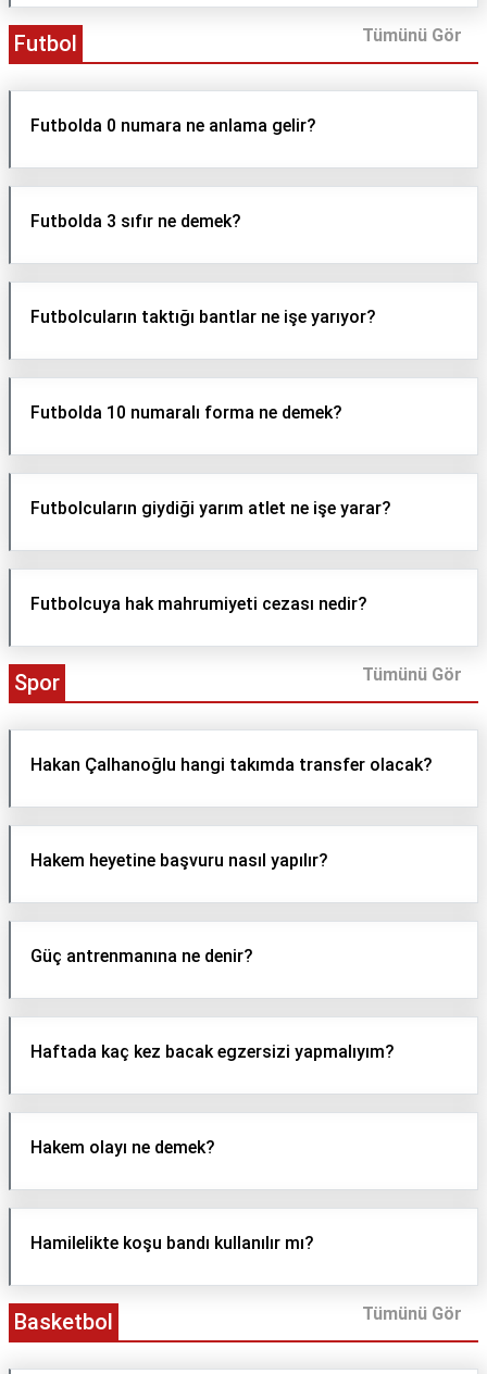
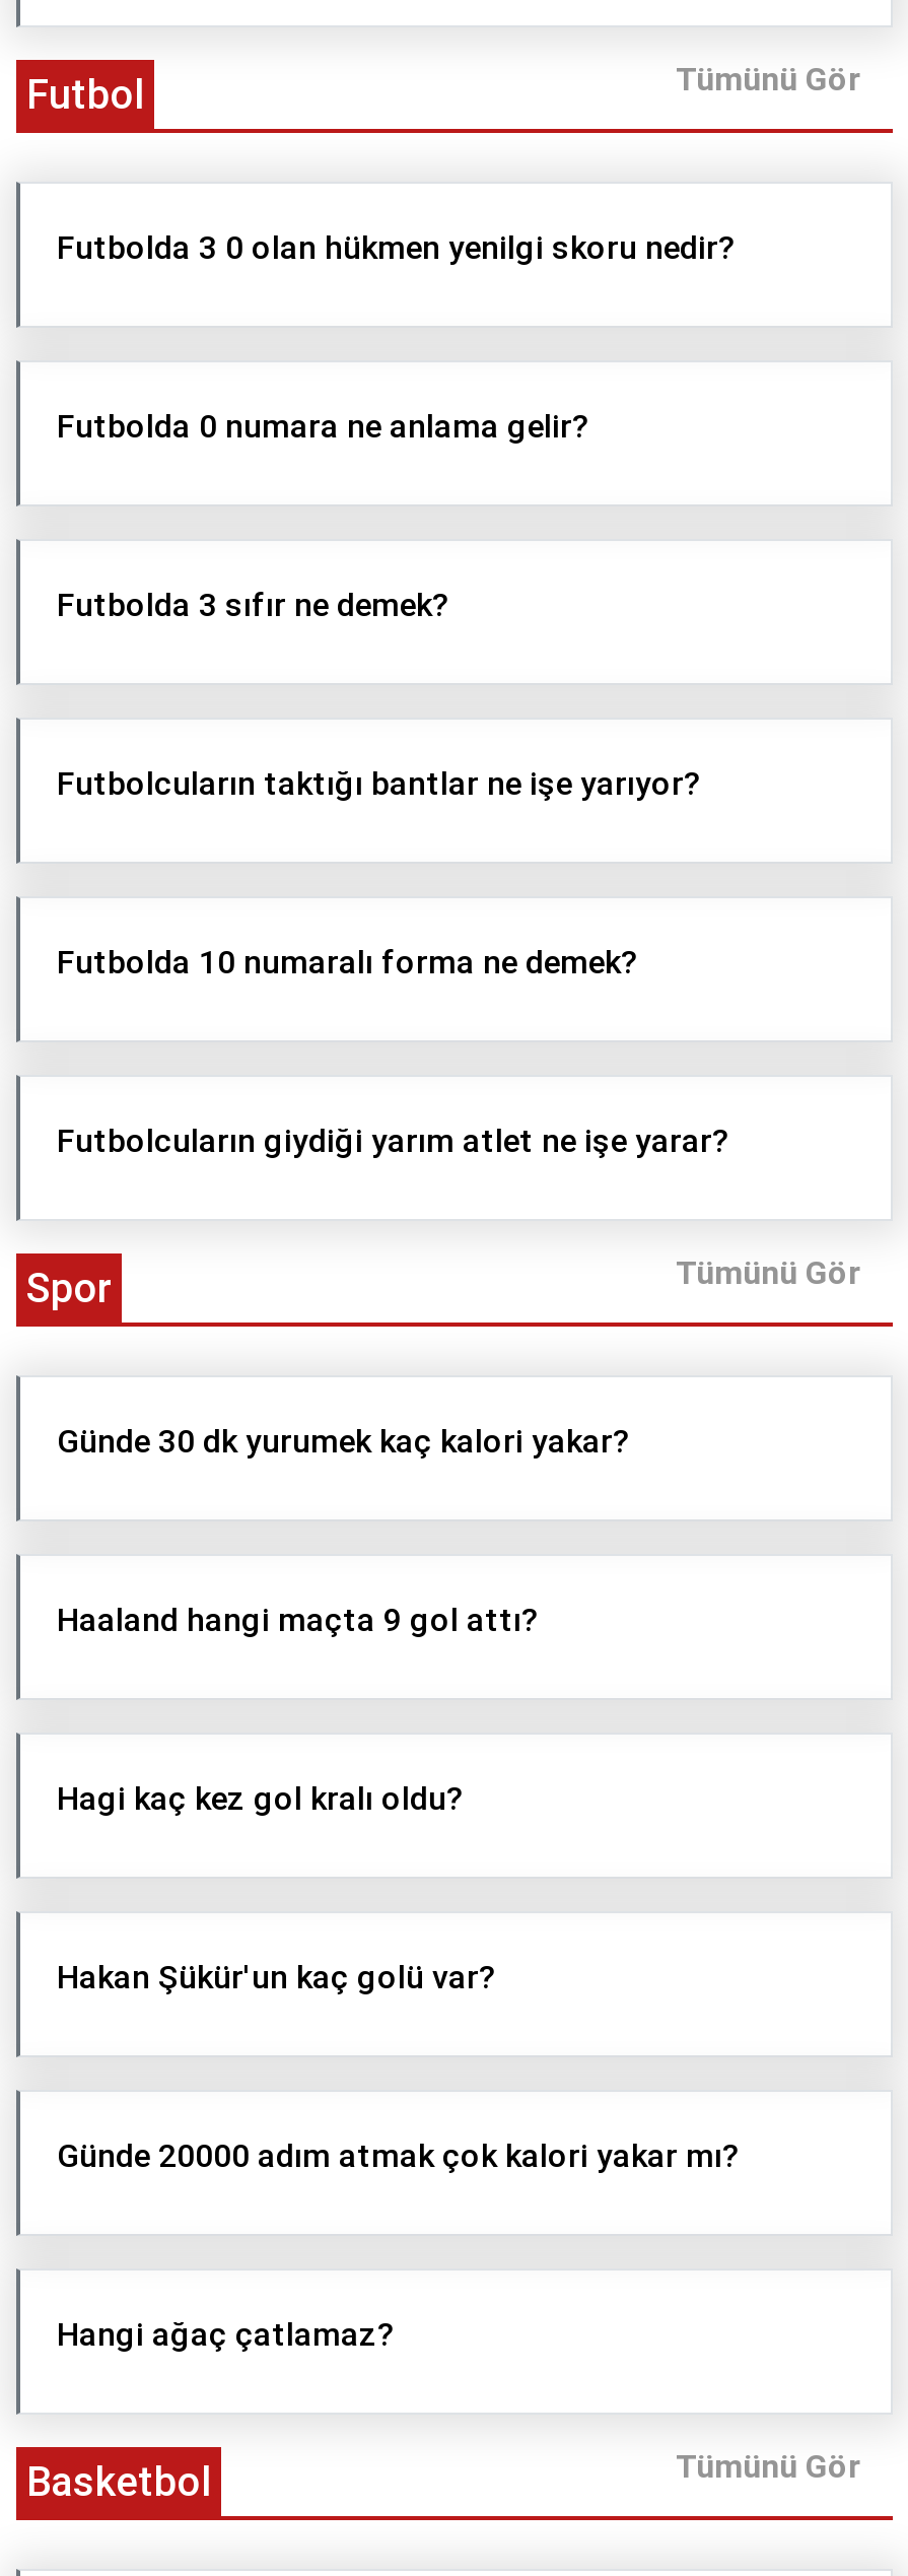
none -> [57,229,737,268] Futbolda 3 0 olan hükmen yenilgi skoru nedir?
moved [30,116,391,519] -> [57,408,730,1161]: Futbolda 0 numara ne anlama gelir? | Futbolda 3 sıfır ne demek? | Futbolcuların taktığı bantlar ne işe yarıyor? | Futbolda 10 numaralı forma ne demek? | Futbolcuların giydiği yarım atlet ne işe yarar?
[30,594,367,614] Futbolcuya hak mahrumiyeti cezası nedir? -> none
[30,755,433,775] Hakan Çalhanoğlu hangi takımda transfer olacak? -> [57,1423,631,1461] Günde 30 dk yurumek kaç kalori yakar?
[30,850,328,871] Hakem heyetine başvuru nasıl yapılır? -> [57,1601,540,1640] Haaland hangi maçta 9 gol attı?
[30,946,253,967] Güç antrenmanına ne denir? -> [57,1780,465,1818] Hagi kaç kez gol kralı oldu?
[30,1042,395,1062] Haftada kaç kez bacak egzersizi yapmalıyım? -> [57,1958,497,1997] Hakan Şükür'un kaç golü var?
[30,1137,215,1158] Hakem olayı ne demek? -> [57,2137,741,2176] Günde 20000 adım atmak çok kalori yakar mı?
[30,1233,314,1254] Hamilelikte koşu bandı kullanılır mı? -> [57,2316,396,2354] Hangi ağaç çatlamaz?

